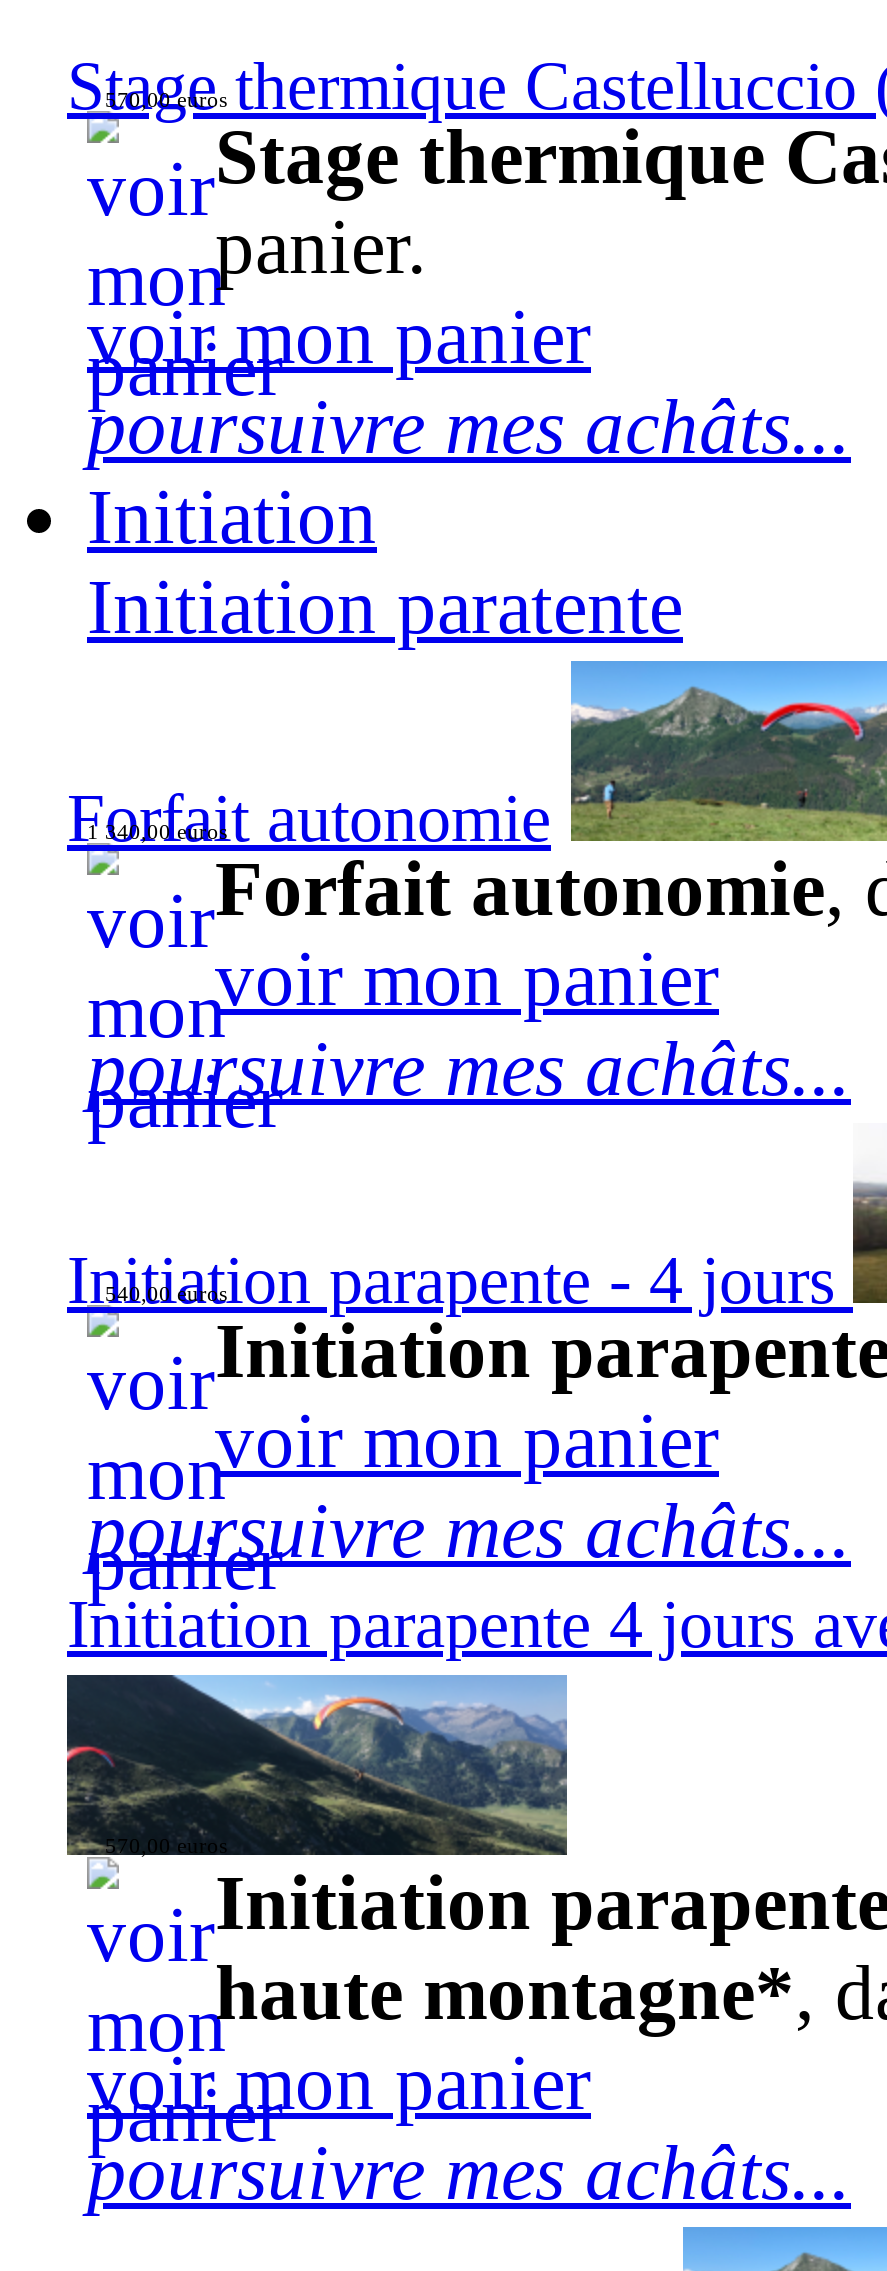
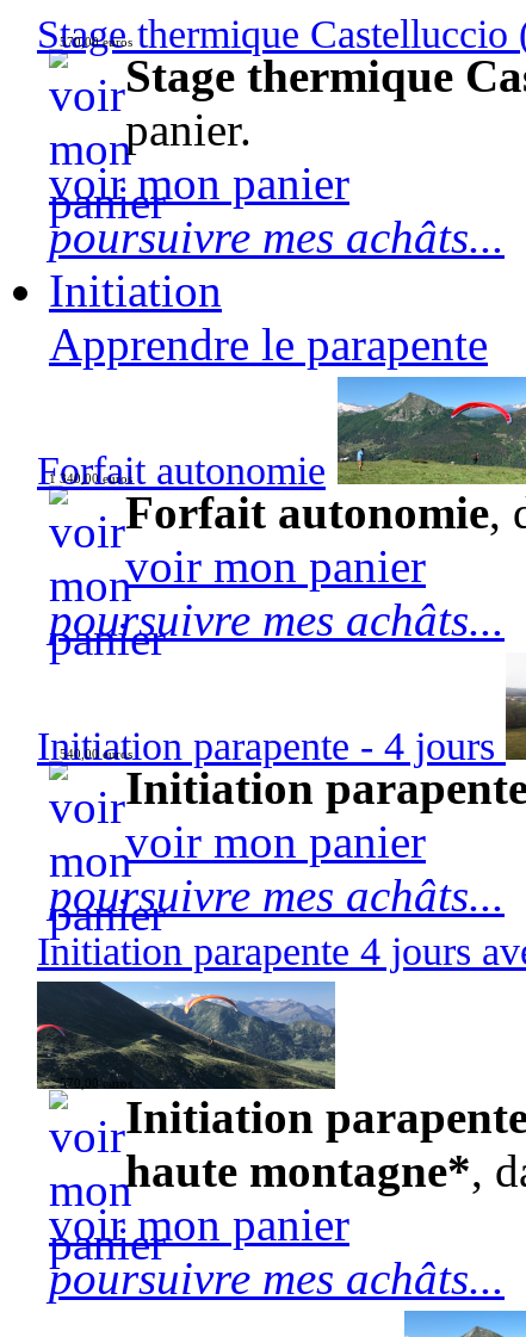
[87,563,683,649] Initiation paratente -> [49,318,488,369] Apprendre le parapente

